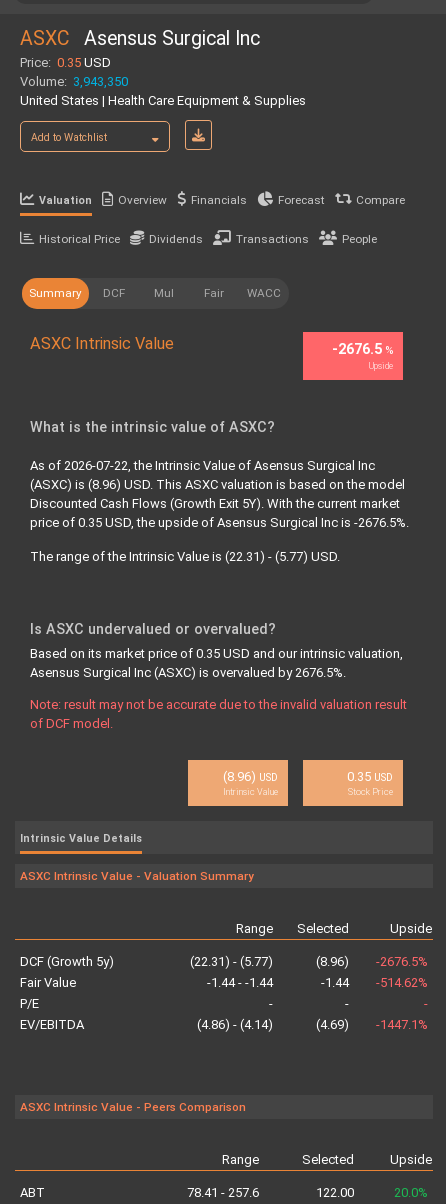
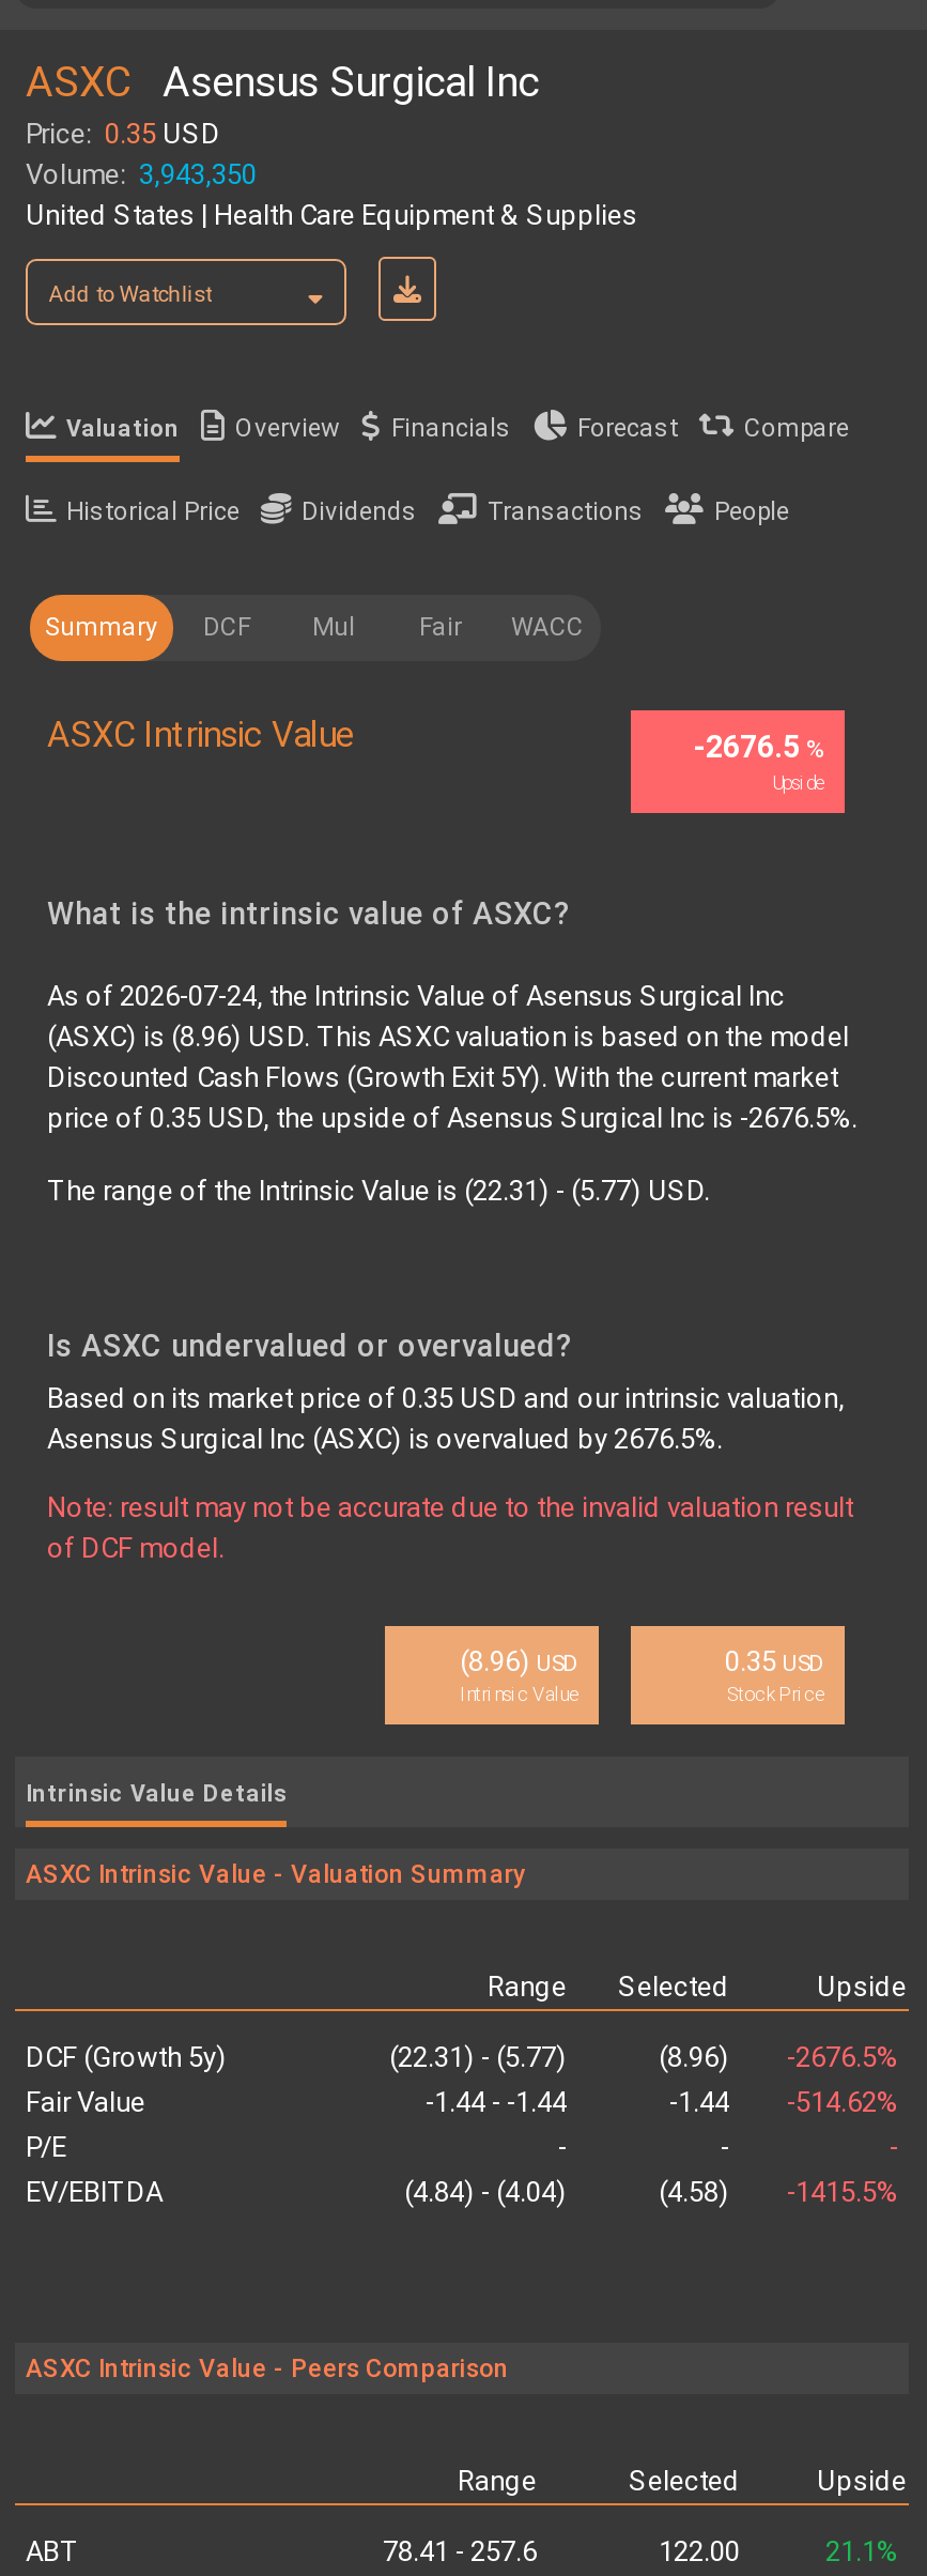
[30,458,375,473] As of 2026-07-22, the Intrinsic Value of Asensus Surgical Inc -> [47,980,785,1012] As of 2026-07-24, the Intrinsic Value of Asensus Surgical Inc
[197,1017,273,1032] (4.86) - (4.14) -> [404,2177,567,2209] (4.84) - (4.04)
[316,1017,349,1032] (4.69) -> [659,2177,729,2209] (4.58)
[376,1017,428,1032] -1447.1% -> [787,2177,898,2209] -1415.5%
[394,1185,428,1200] 20.0% -> [825,2536,898,2568] 21.1%

